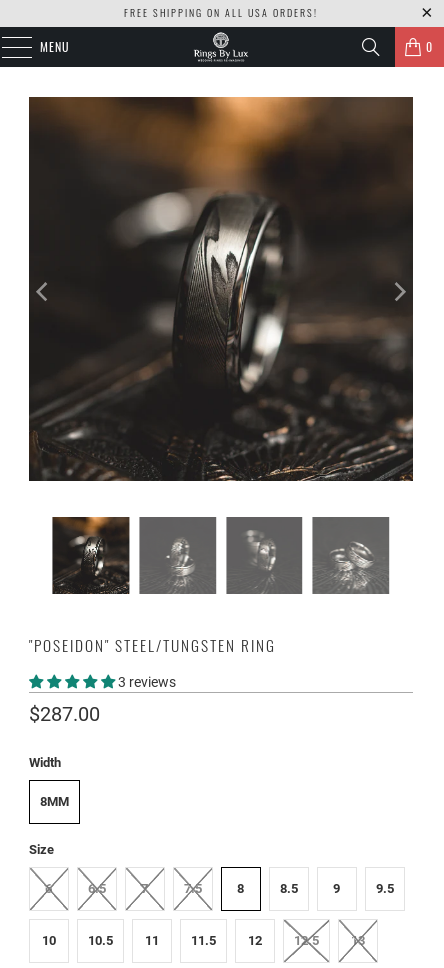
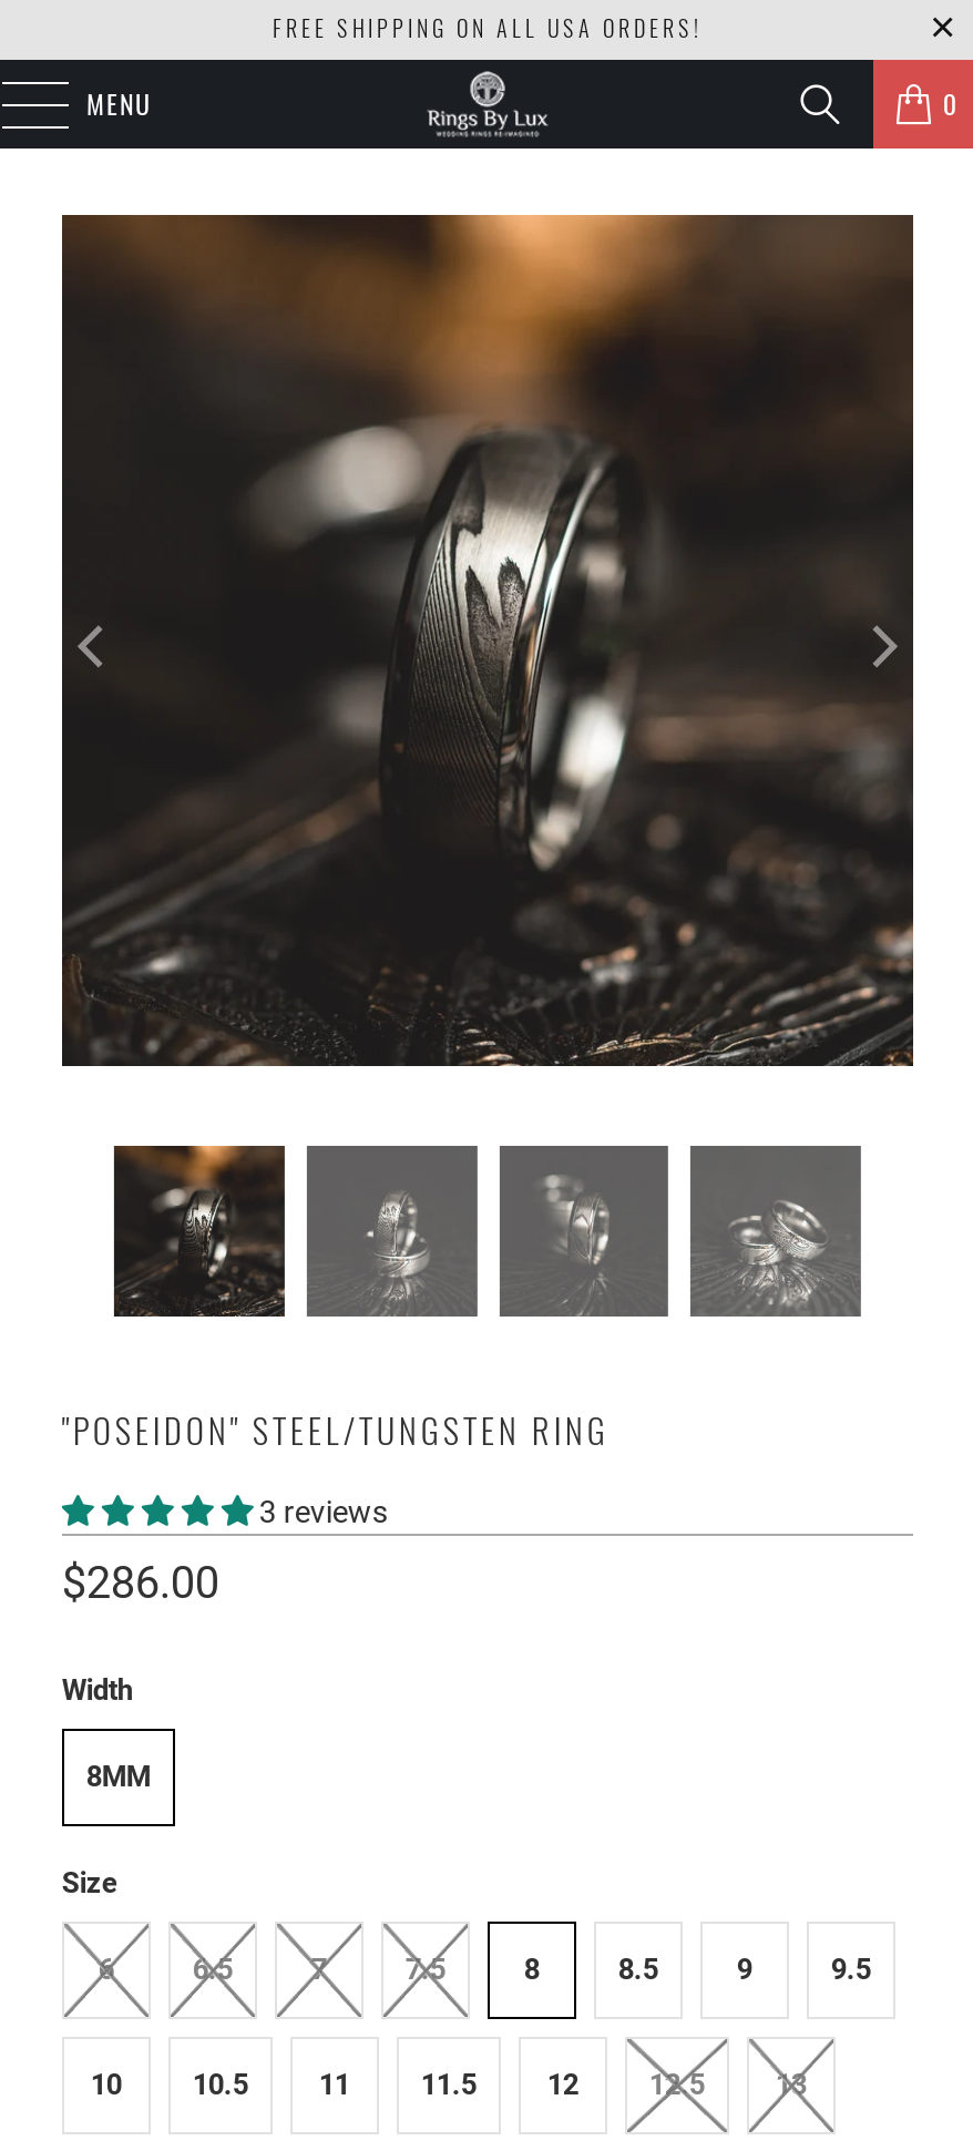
[29,702,100,726] $287.00 -> [62,1556,219,1610] $286.00

